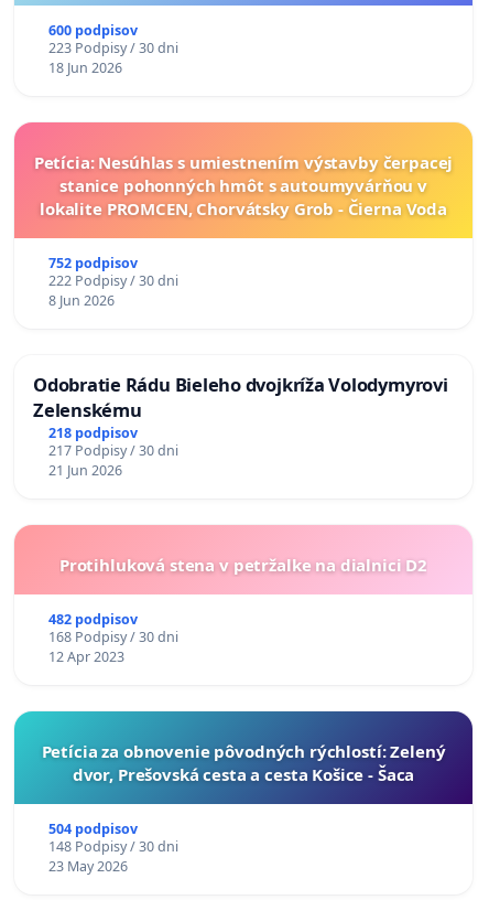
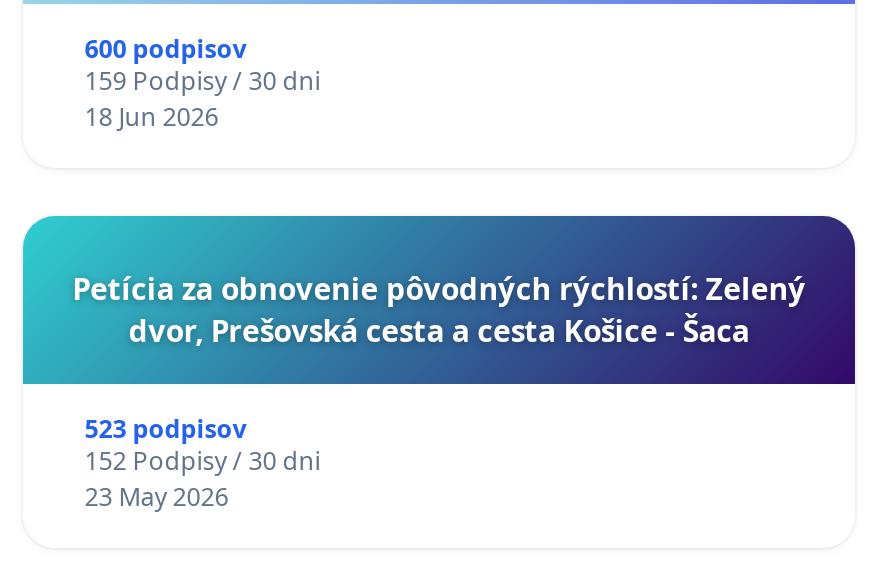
[48,39,178,58] 223 Podpisy / 30 dni -> [85,65,321,99] 159 Podpisy / 30 dni
[13,121,474,480] [image] | Petícia: Nesúhlas s umiestnením výstavby čerpacej | stanice pohonných hmôt s autoumyvárňou v | lokalite PROMCEN, Chorvátsky Grob - Čierna Voda | 752 podpisov | 222 Podpisy / 30 dni | 8 Jun 2026 | Odobratie Rádu Bieleho dvojkríža Volodymyrovi | Zelenskému | 218 podpisov | 217 Podpisy / 30 dni | 21 Jun 2026 -> none
[48,554,427,666] Protihluková stena v petržalke na dialnici D2 | 482 podpisov | 168 Podpisy / 30 dni | 12 Apr 2023 -> none
[48,820,137,838] 504 podpisov -> [85,413,247,447] 523 podpisov
[48,837,178,856] 148 Podpisy / 30 dni -> [85,445,321,479] 152 Podpisy / 30 dni

